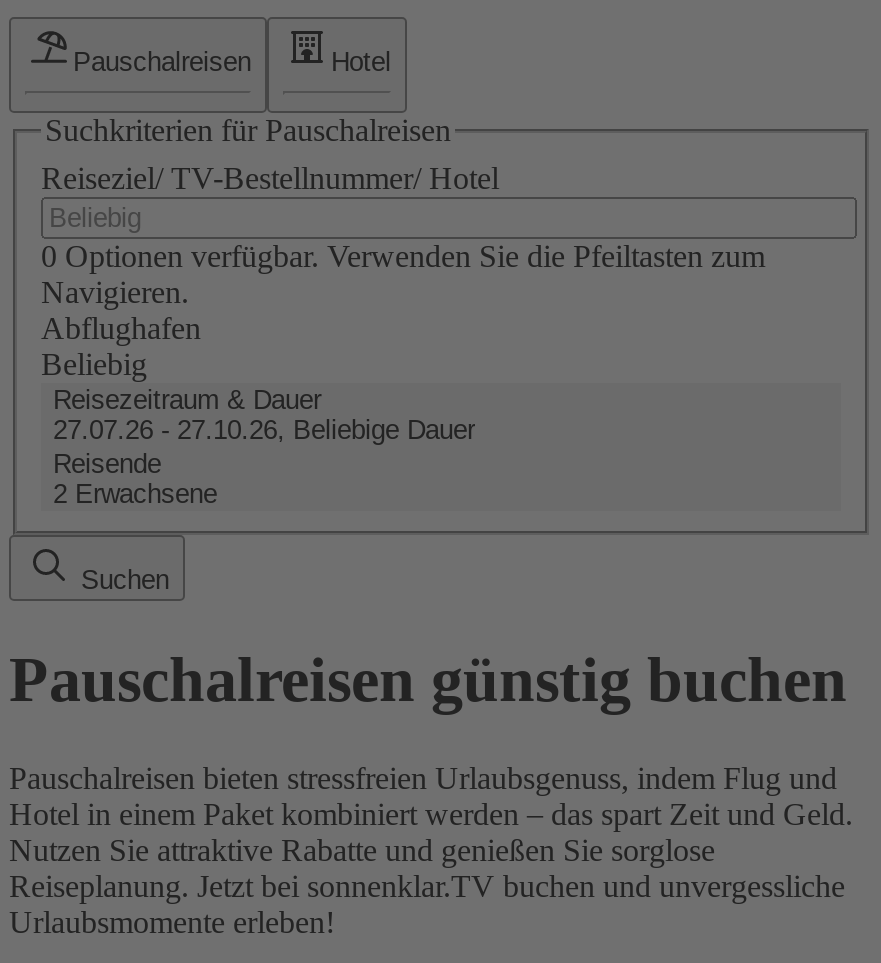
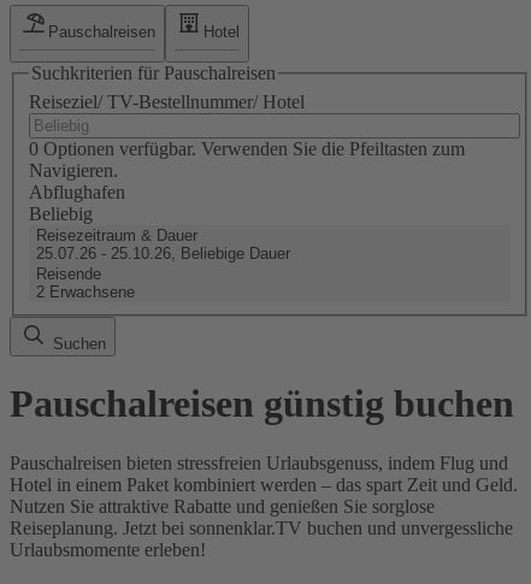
[53,415,475,445] 27.07.26 - 27.10.26, Beliebige Dauer -> [36,244,290,262] 25.07.26 - 25.10.26, Beliebige Dauer

